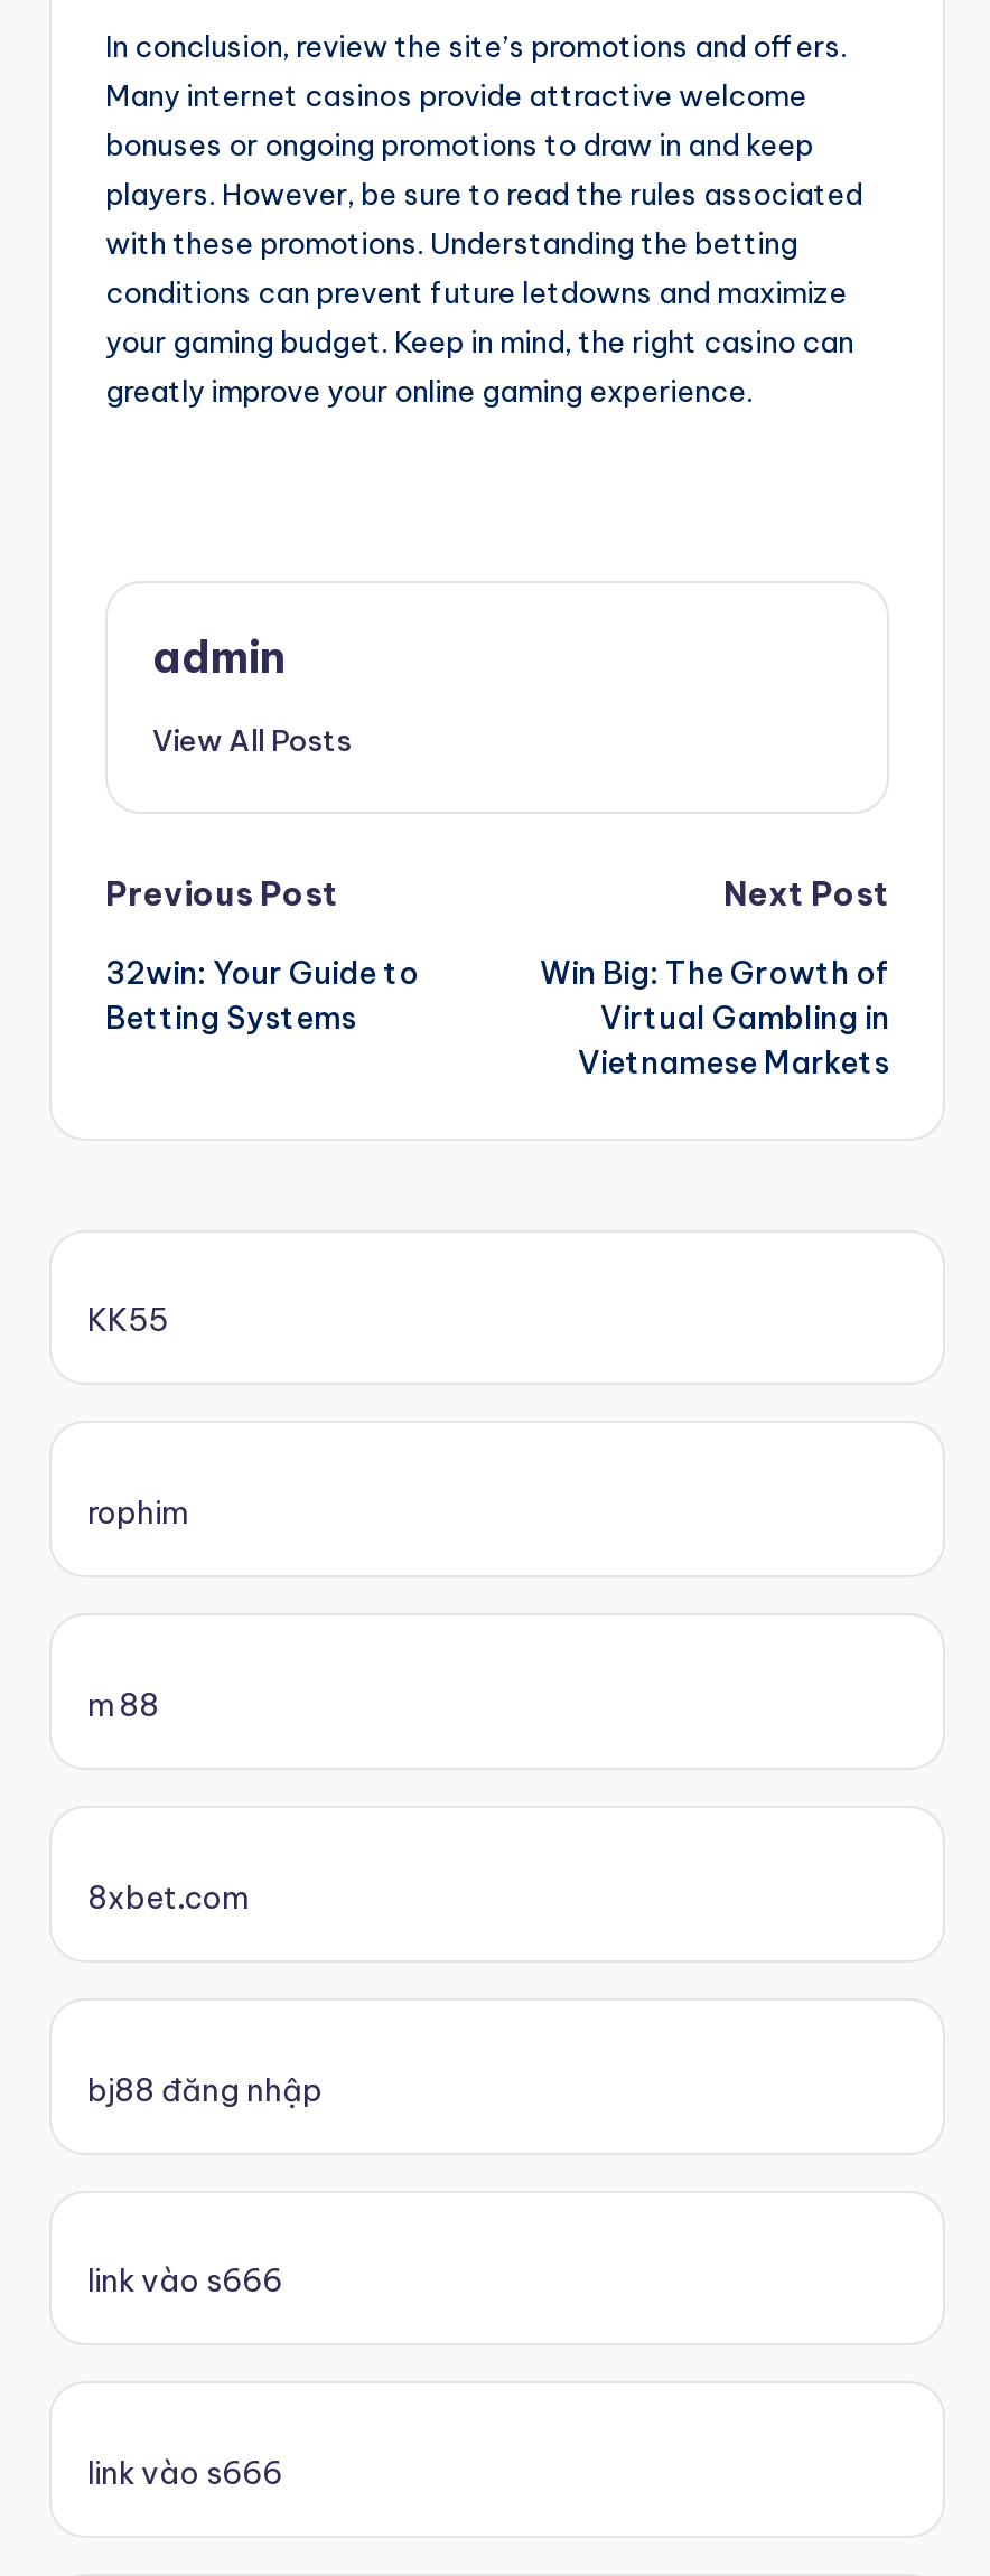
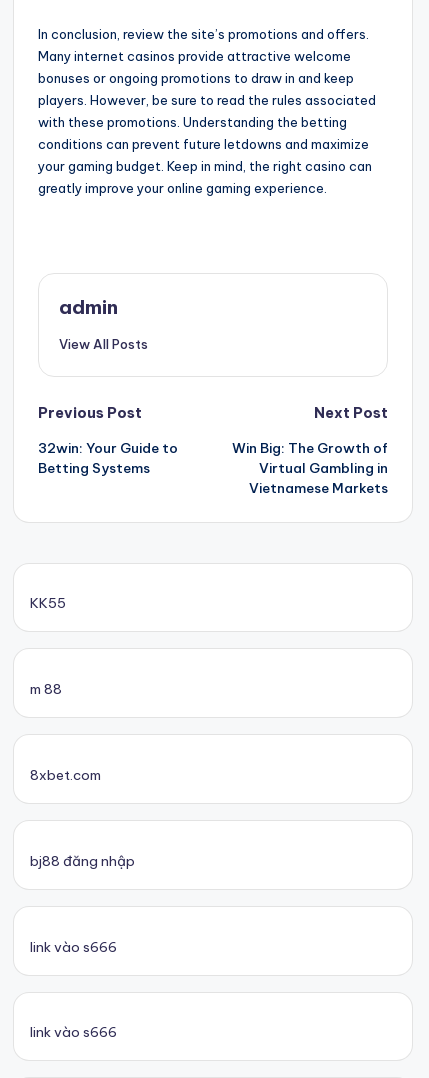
[87,1493,186,1533] rophim -> none

